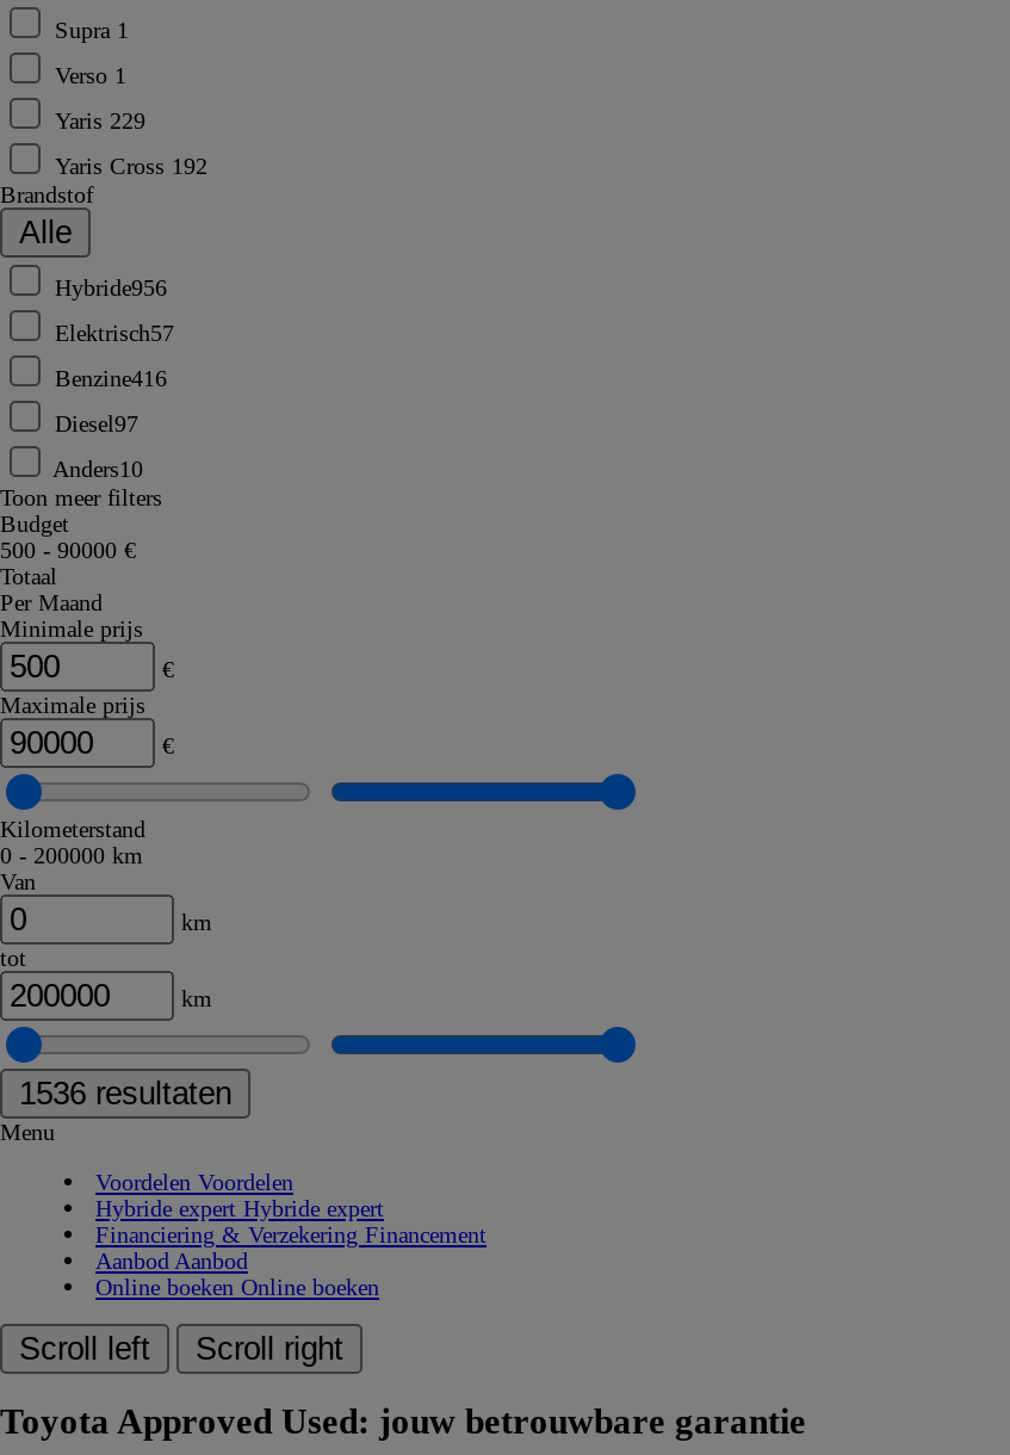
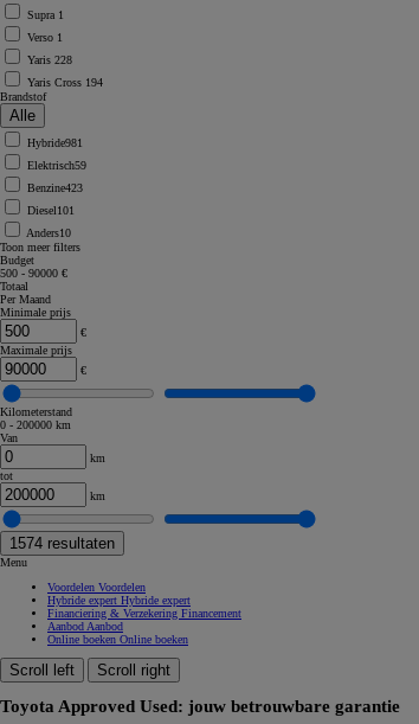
[55,107,145,133] Yaris 229 -> [27,53,72,66] Yaris 228
[55,152,207,178] Yaris Cross 192 -> [27,76,103,89] Yaris Cross 194
[55,274,167,300] Hybride956 -> [27,136,83,149] Hybride981
[55,319,174,345] Elektrisch57 -> [27,159,86,172] Elektrisch59
[55,364,167,391] Benzine416 -> [27,181,83,194] Benzine423
[55,410,138,436] Diesel97 -> [27,204,75,217] Diesel101
[19,1075,231,1111] 1536 resultaten -> [9,534,115,552] 1574 resultaten

